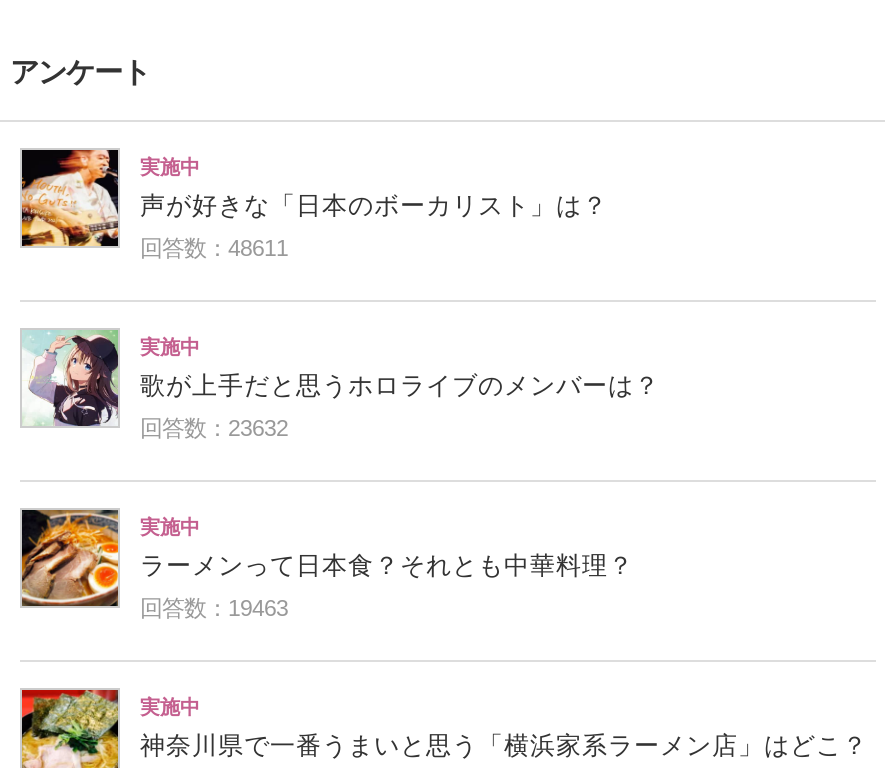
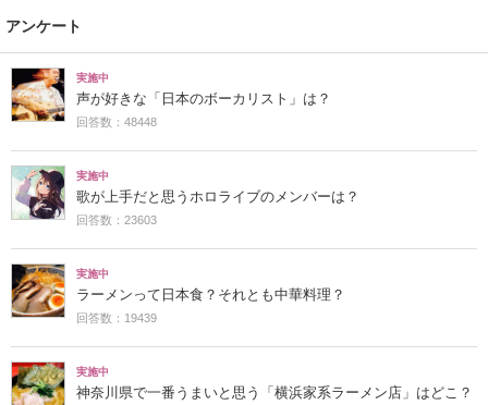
[140,236,288,260] 回答数：48611 -> [76,115,157,128] 回答数：48448
[140,416,288,440] 回答数：23632 -> [76,213,157,226] 回答数：23603
[140,596,288,620] 回答数：19463 -> [76,311,157,324] 回答数：19439

